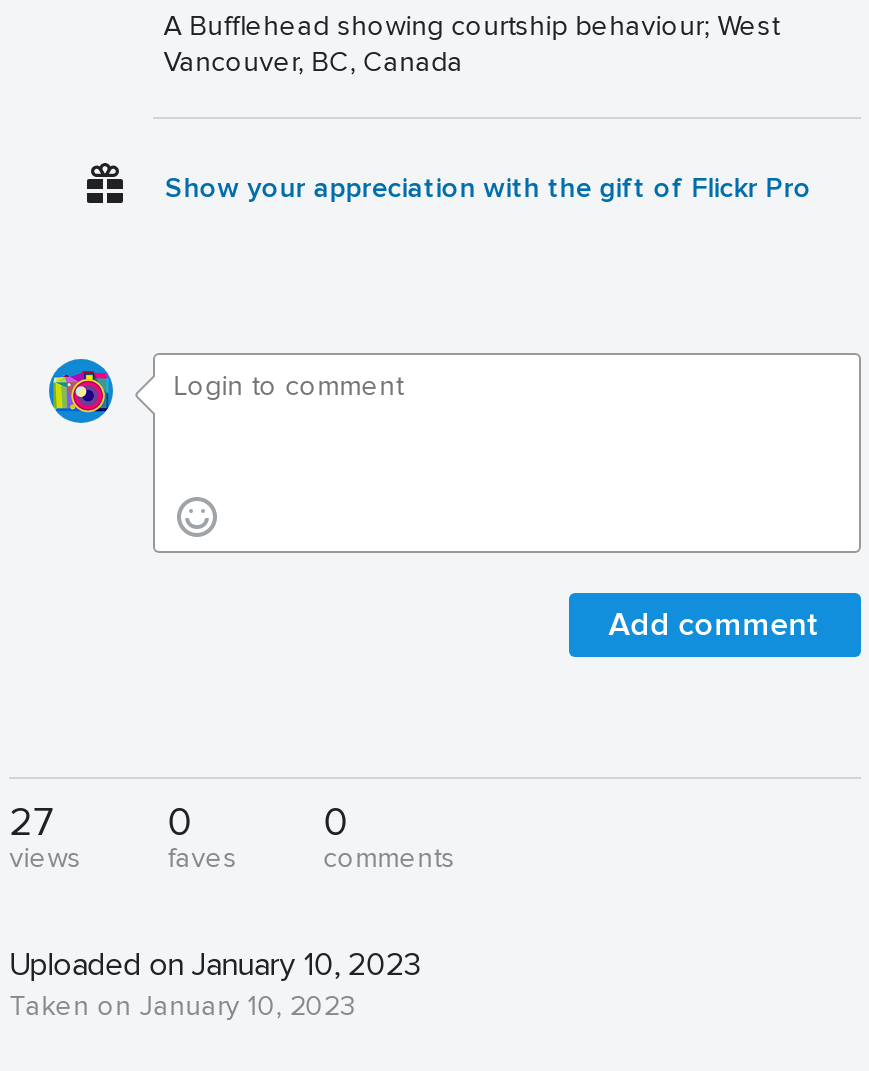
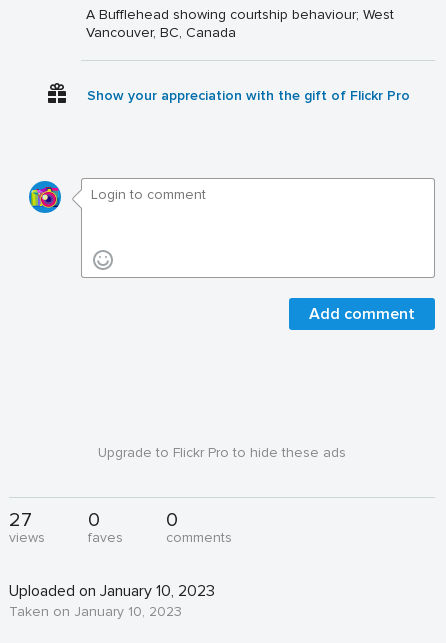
none -> [98,444,346,461] Upgrade to Flickr Pro to hide these ads

